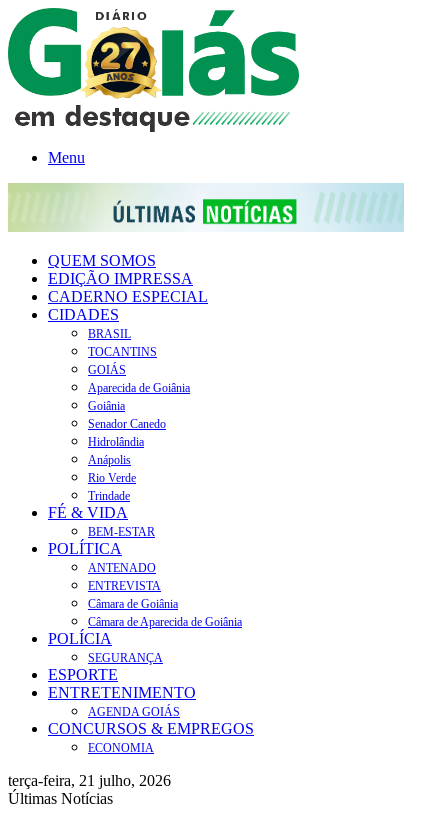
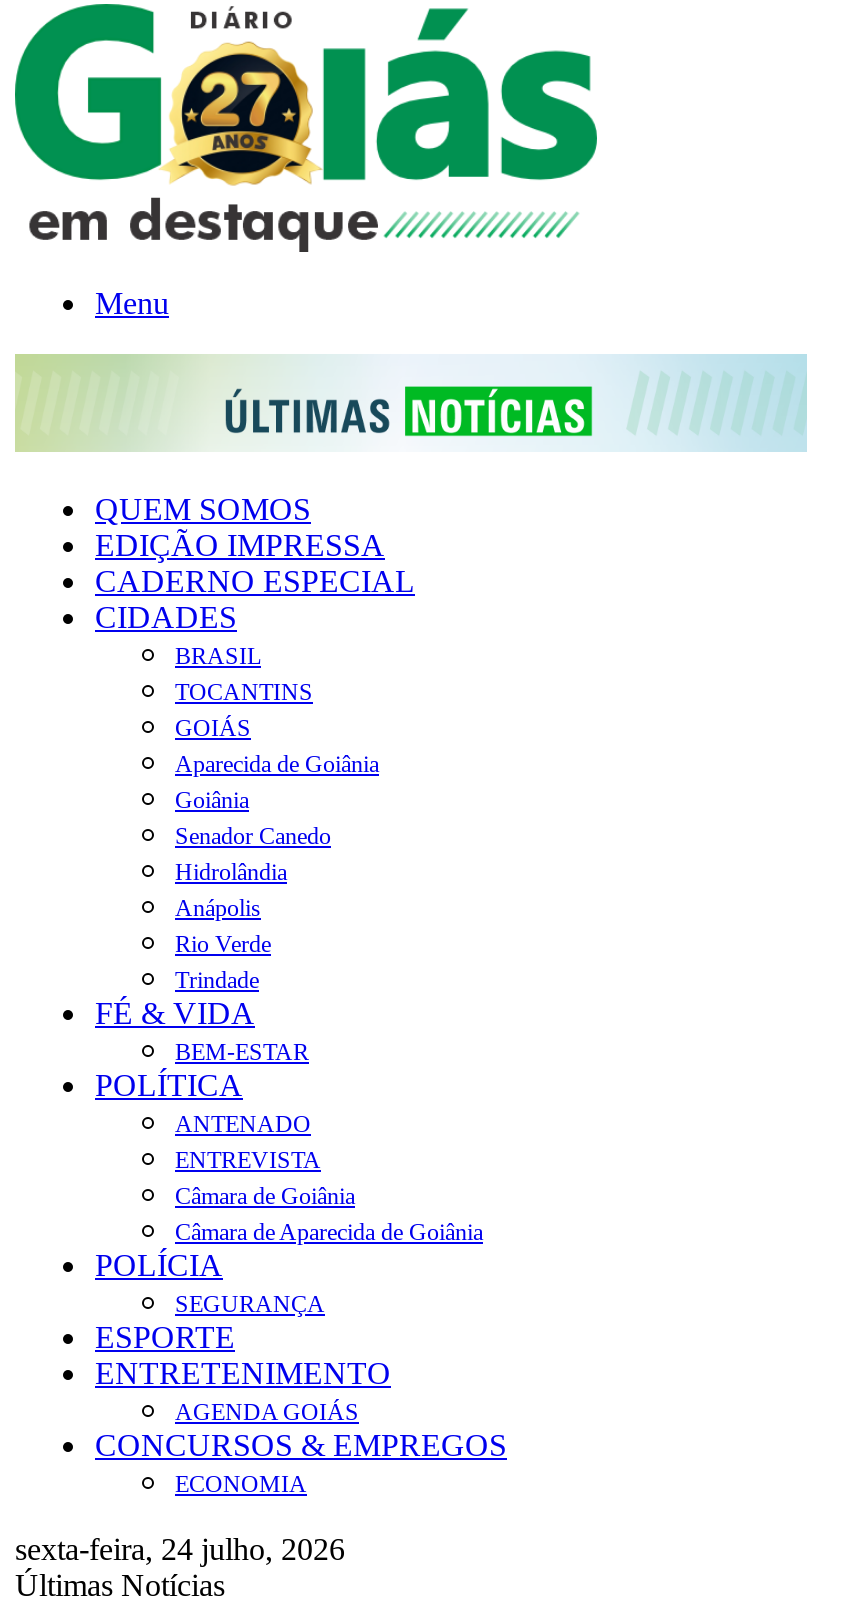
[8,772,171,789] terça-feira, 21 julho, 2026 -> [15,1532,345,1566] sexta-feira, 24 julho, 2026

